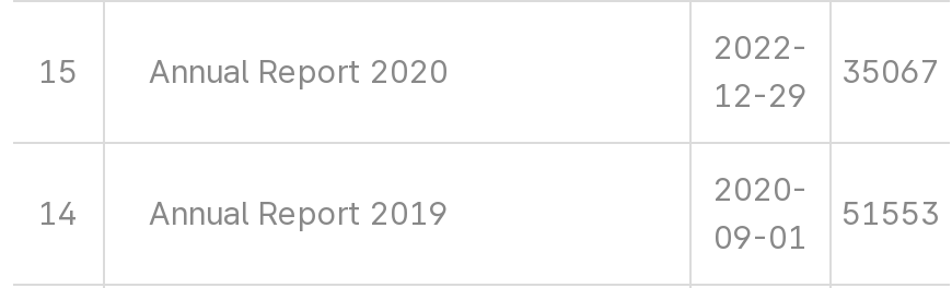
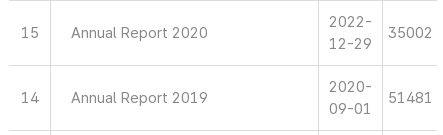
[841,52,940,92] 35067 -> [387,24,432,42] 35002
[841,194,940,233] 51553 -> [387,89,432,107] 51481

